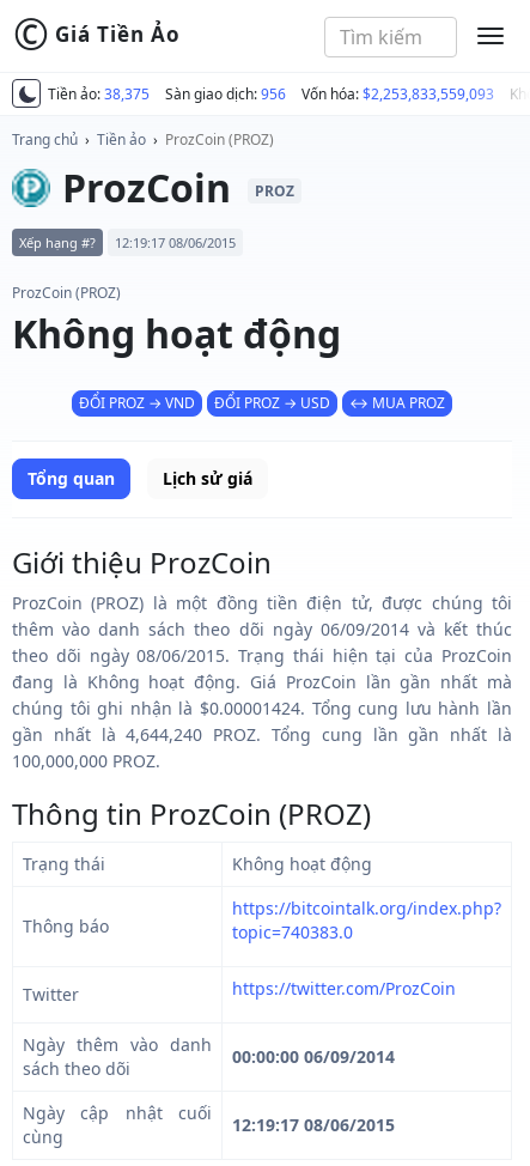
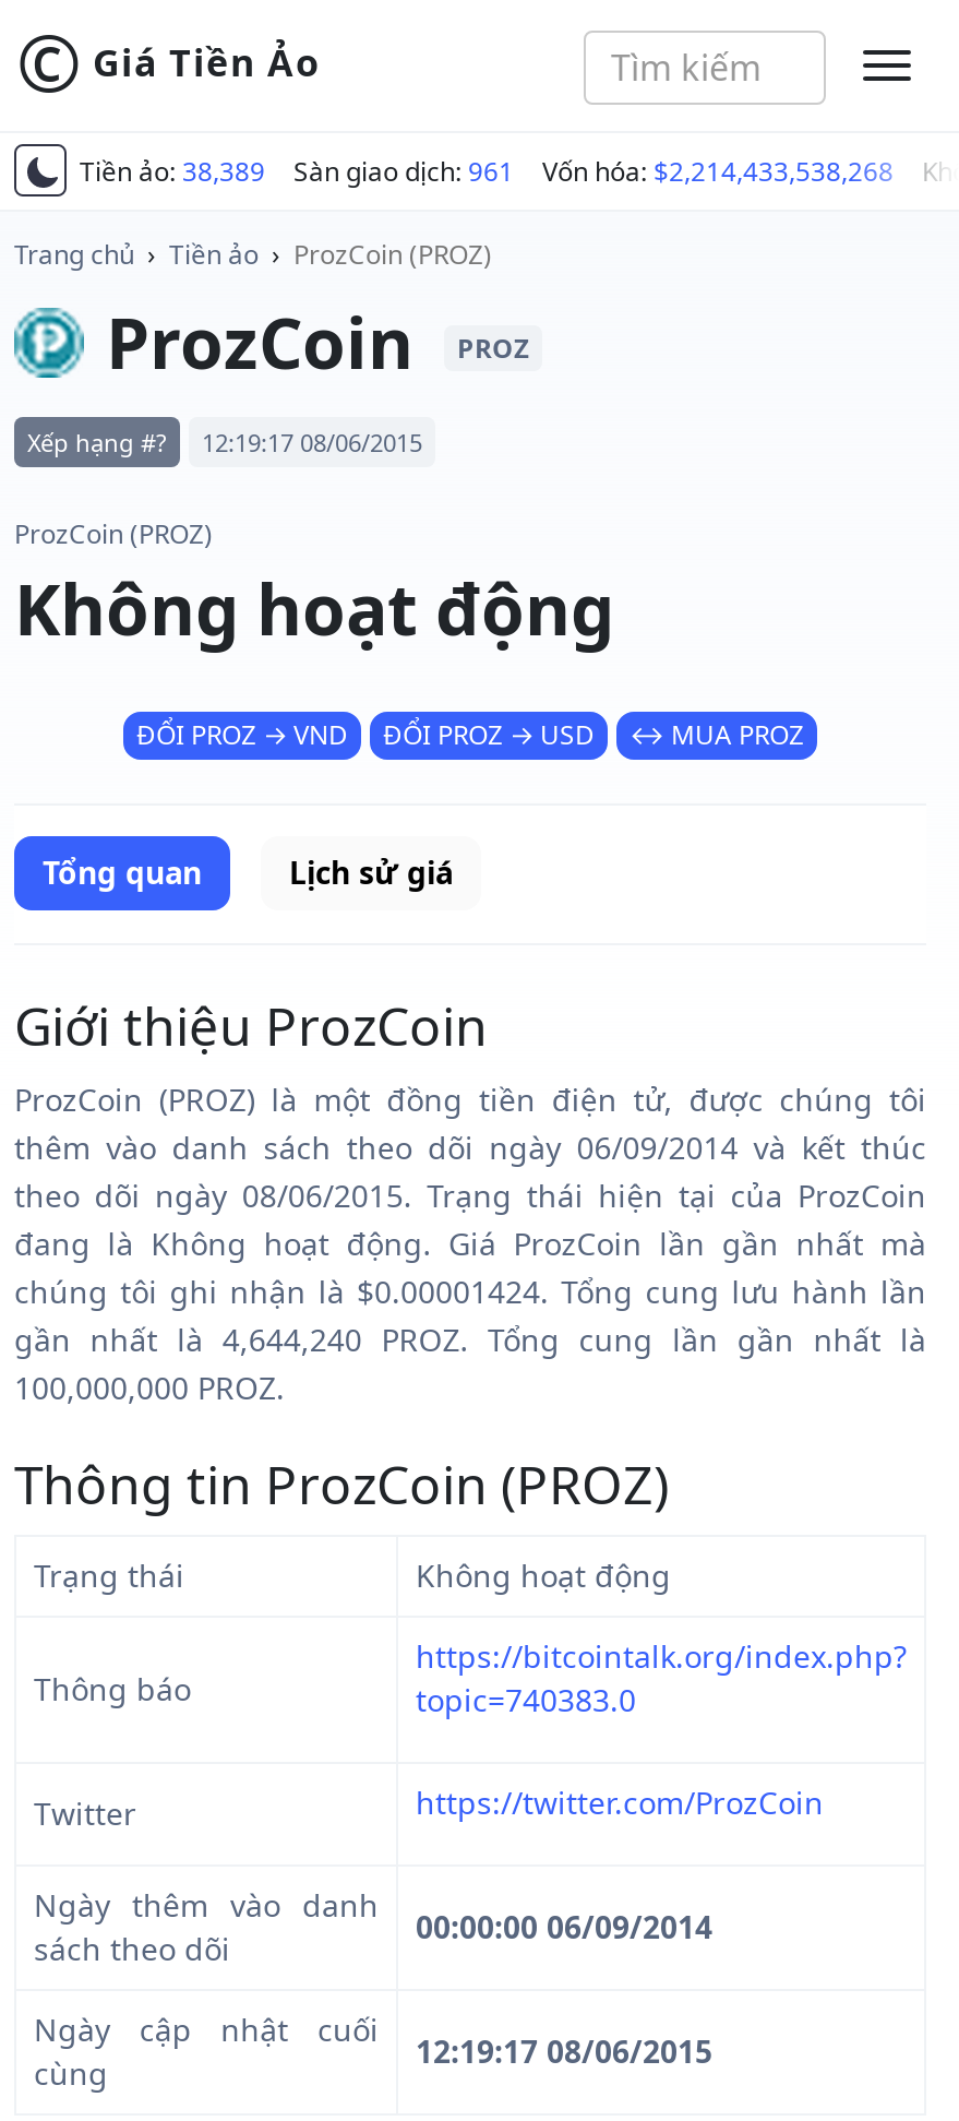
[48,84,150,104] Tiền ảo: 38,375 -> [80,153,265,190] Tiền ảo: 38,389
[165,84,286,104] Sàn giao dịch: 956 -> [293,153,514,190] Sàn giao dịch: 961
[301,84,494,104] Vốn hóa: $2,253,833,559,093 -> [542,153,894,190] Vốn hóa: $2,214,433,538,268

